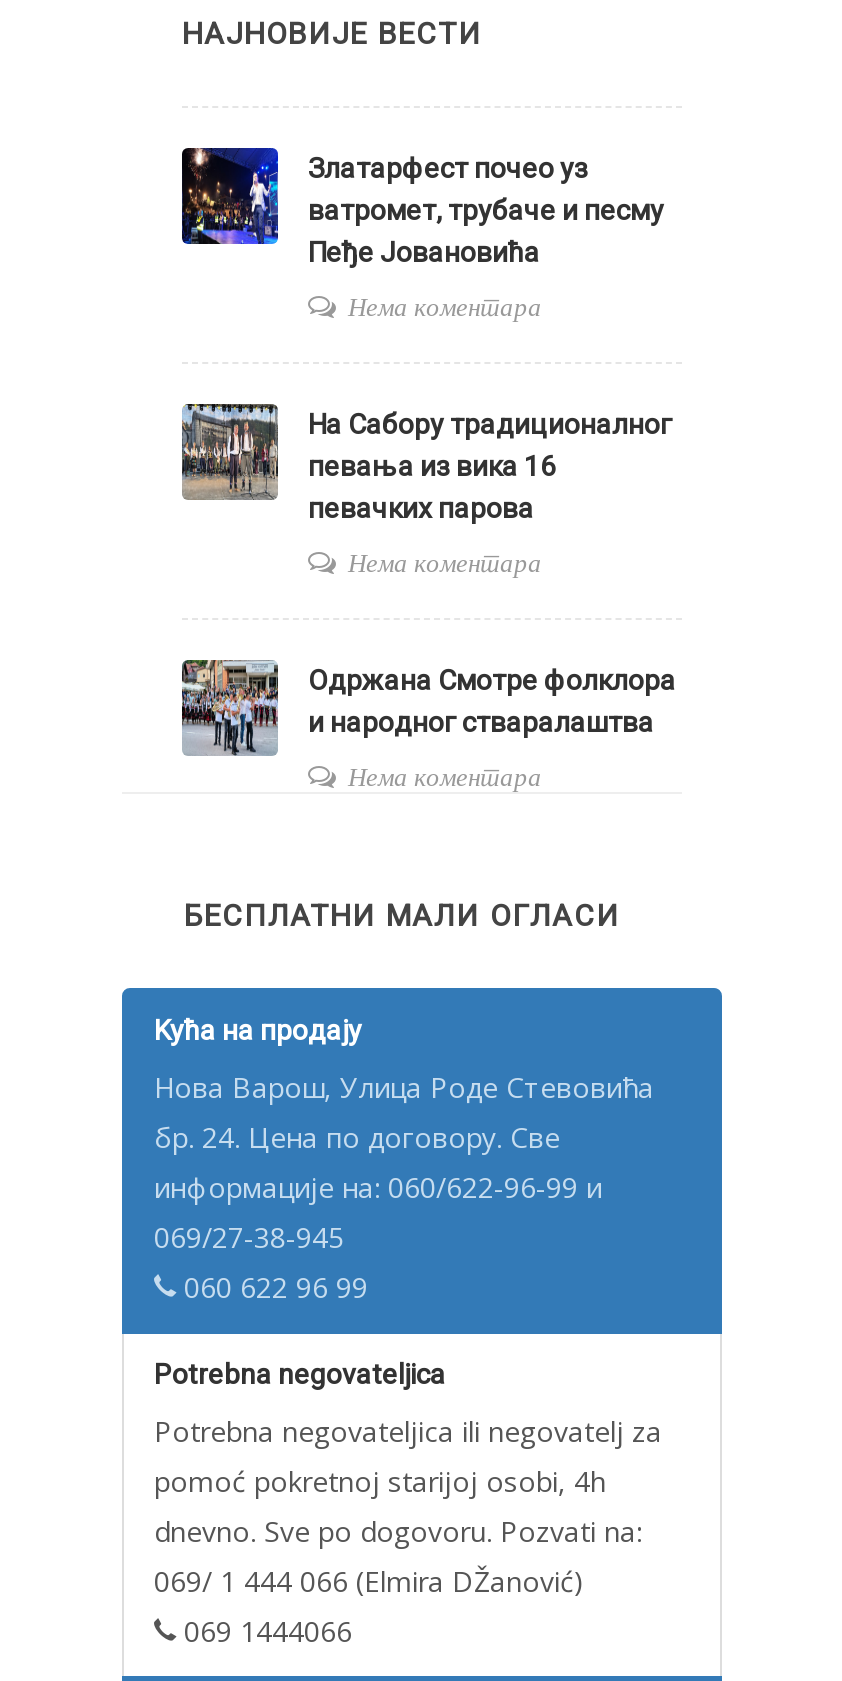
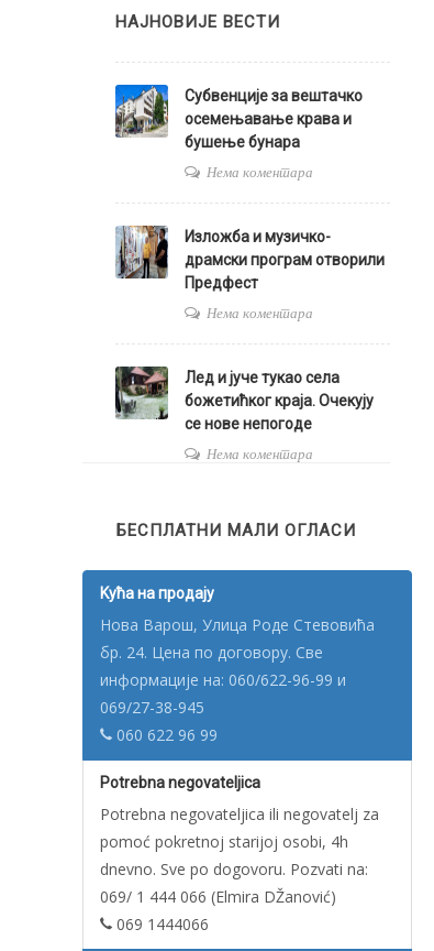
[180,146,664,268] [image] | Златарфест почео уз | ватромет, трубаче и песму | Пеђе Јовановића -> [114,84,363,151] [image] | Субвенције за вештачко | осемењавање крава и | бушење бунара
[182,402,672,524] [image] | На Сабору традиционалног | певања из вика 16 | певачких парова -> [115,225,385,292] [image] | Изложба и музичко- | драмски програм отворили | Предфест
[180,660,676,756] [image] | Одржана Смотре фолклора | и народног стваралаштва -> [115,367,374,433] [image] | Лед и јуче тукао села | божетићког краја. Очекују | се нове непогоде

